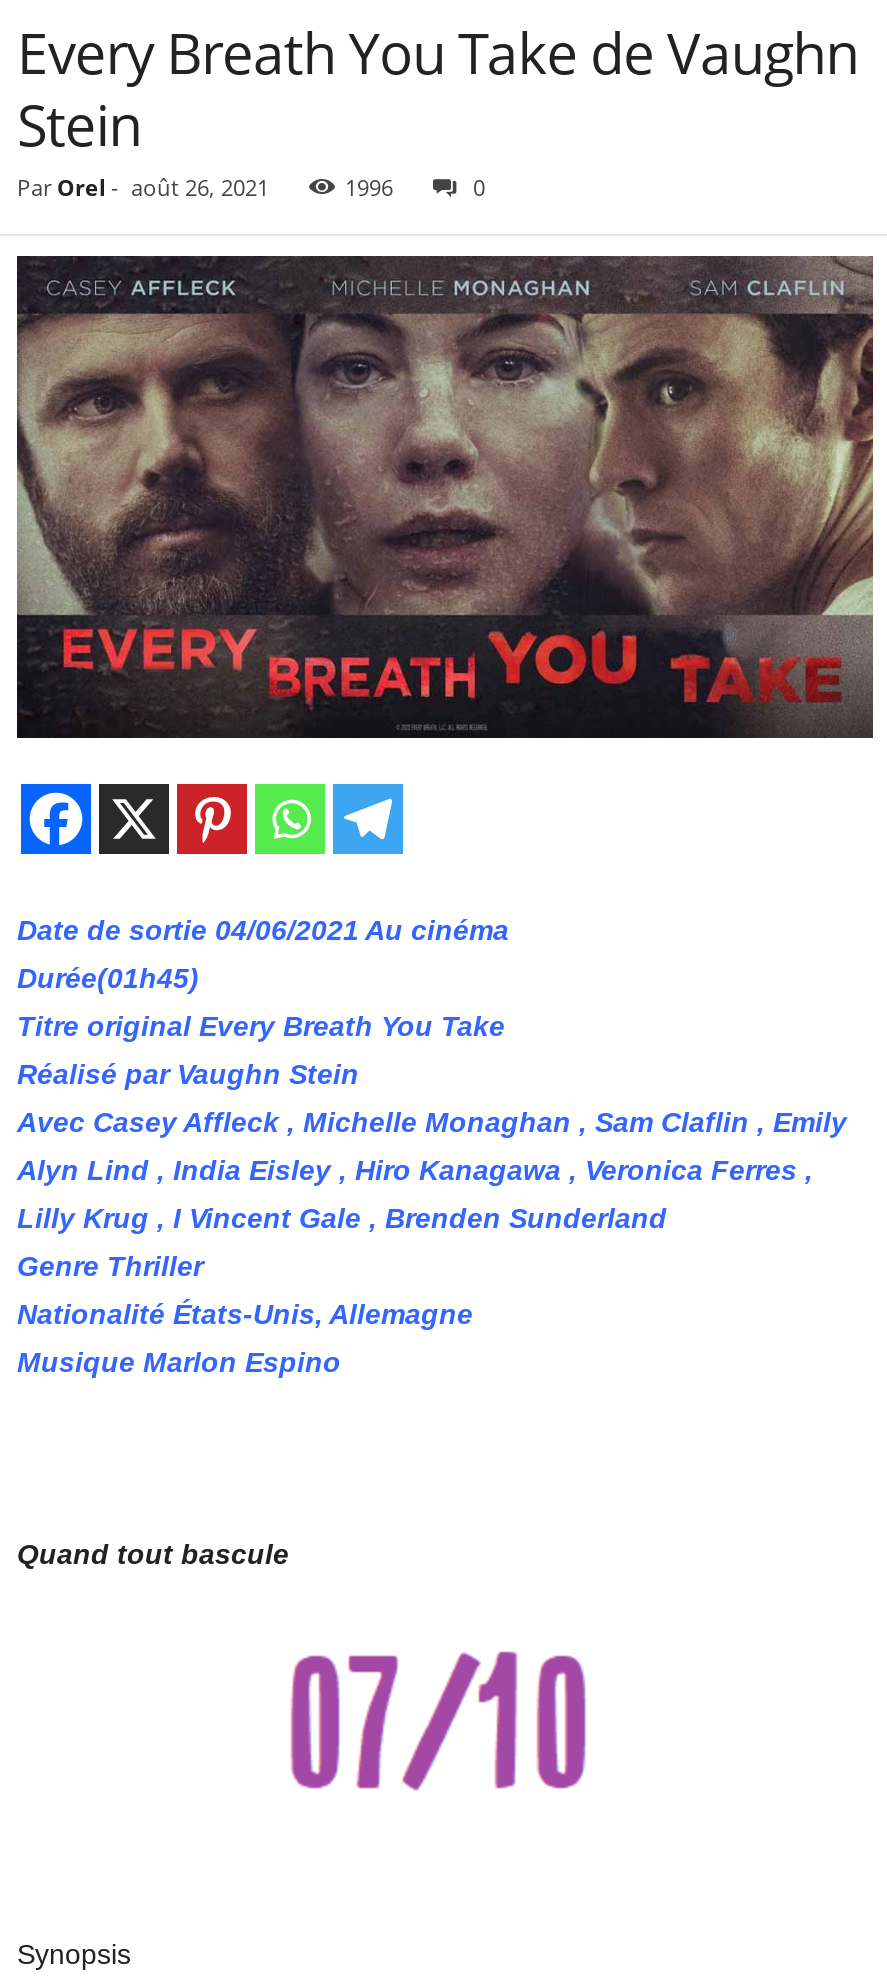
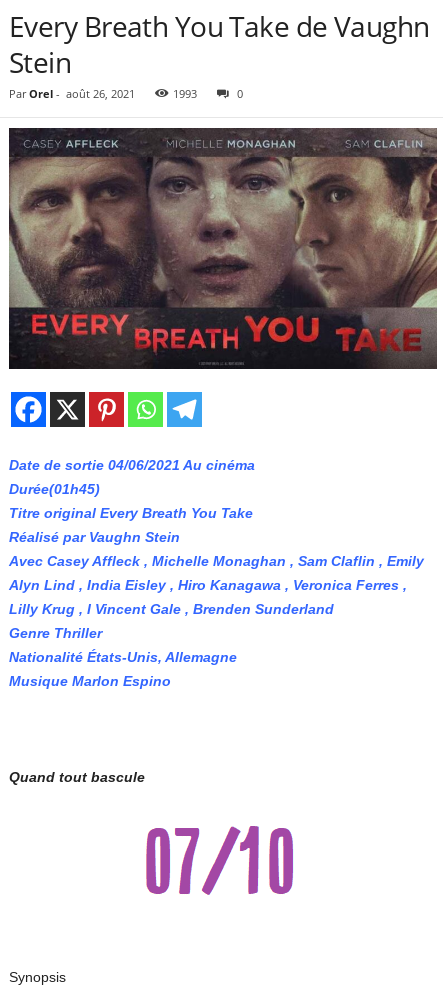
[345,172,393,202] 1996 -> [173,86,197,101] 1993

